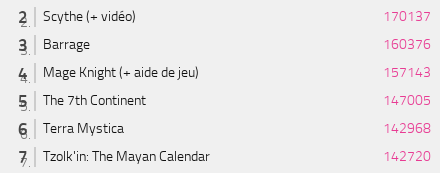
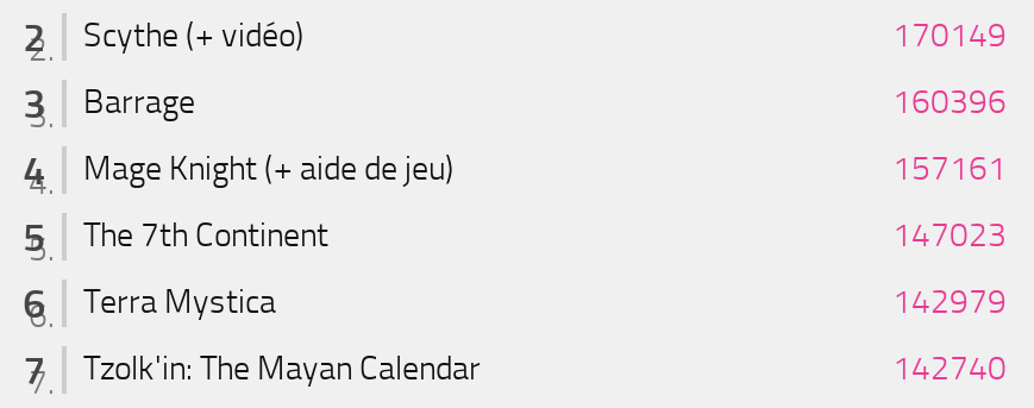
[383,8,431,25] 170137 -> [892,15,1007,56] 170149
[383,36,431,53] 160376 -> [892,82,1007,122] 160396
[383,64,431,81] 157143 -> [892,148,1007,189] 157161
[383,92,431,109] 147005 -> [892,215,1007,256] 147023
[383,120,431,137] 142968 -> [892,282,1007,322] 142979
[383,148,431,165] 142720 -> [892,348,1007,389] 142740

